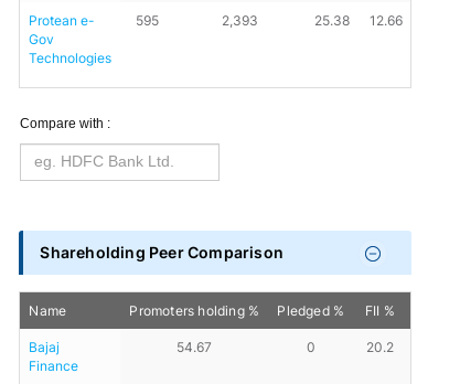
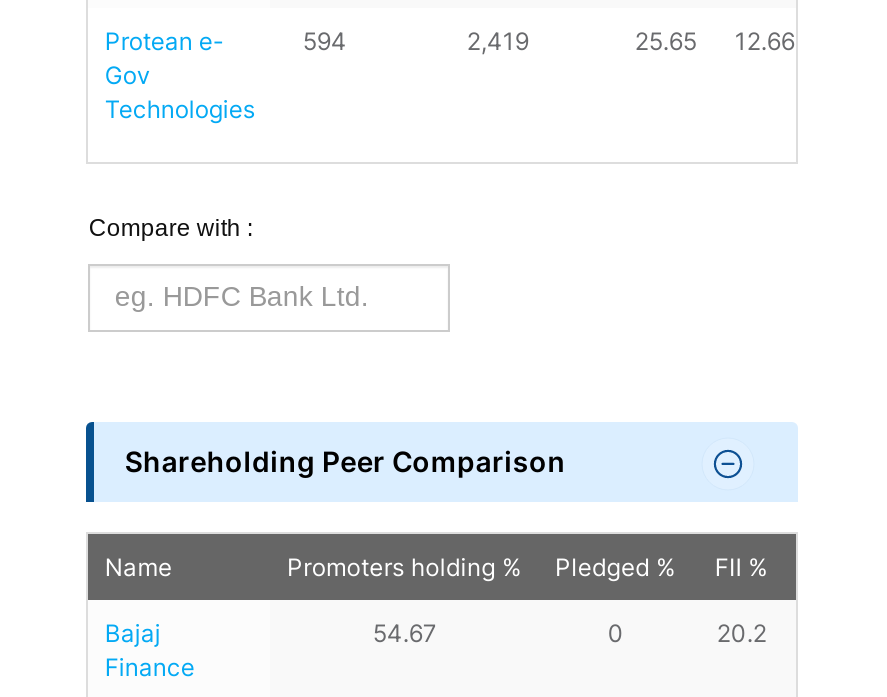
[136,12,159,29] 595 -> [303,26,347,56] 594
[222,12,259,29] 2,393 -> [467,26,529,56] 2,419
[315,12,350,29] 25.38 -> [635,26,697,56] 25.65

